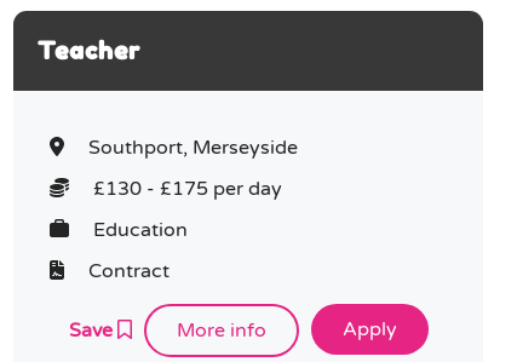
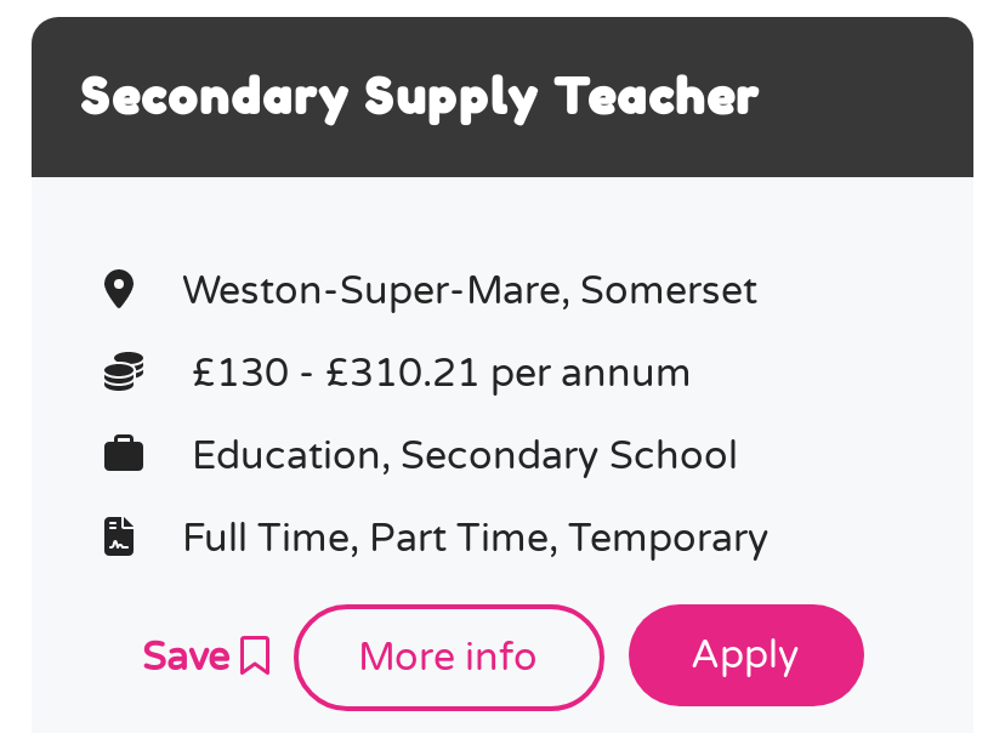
[38,36,140,65] Teacher -> [80,68,760,126] Secondary Supply Teacher
[88,136,298,160] Southport, Merseyside -> [182,267,757,316] Weston-Super-Mare, Somerset
[93,177,282,201] £130 - £175 per day -> [192,350,692,398] £130 - £310.21 per annum
[93,218,188,242] Education -> [192,432,738,481] Education, Secondary School
[88,259,170,283] Contract -> [182,515,770,563] Full Time, Part Time, Temporary

